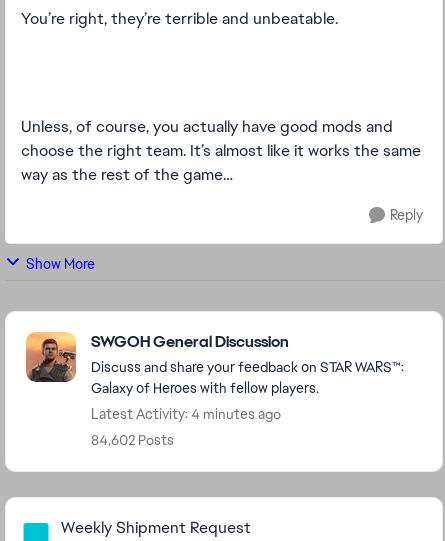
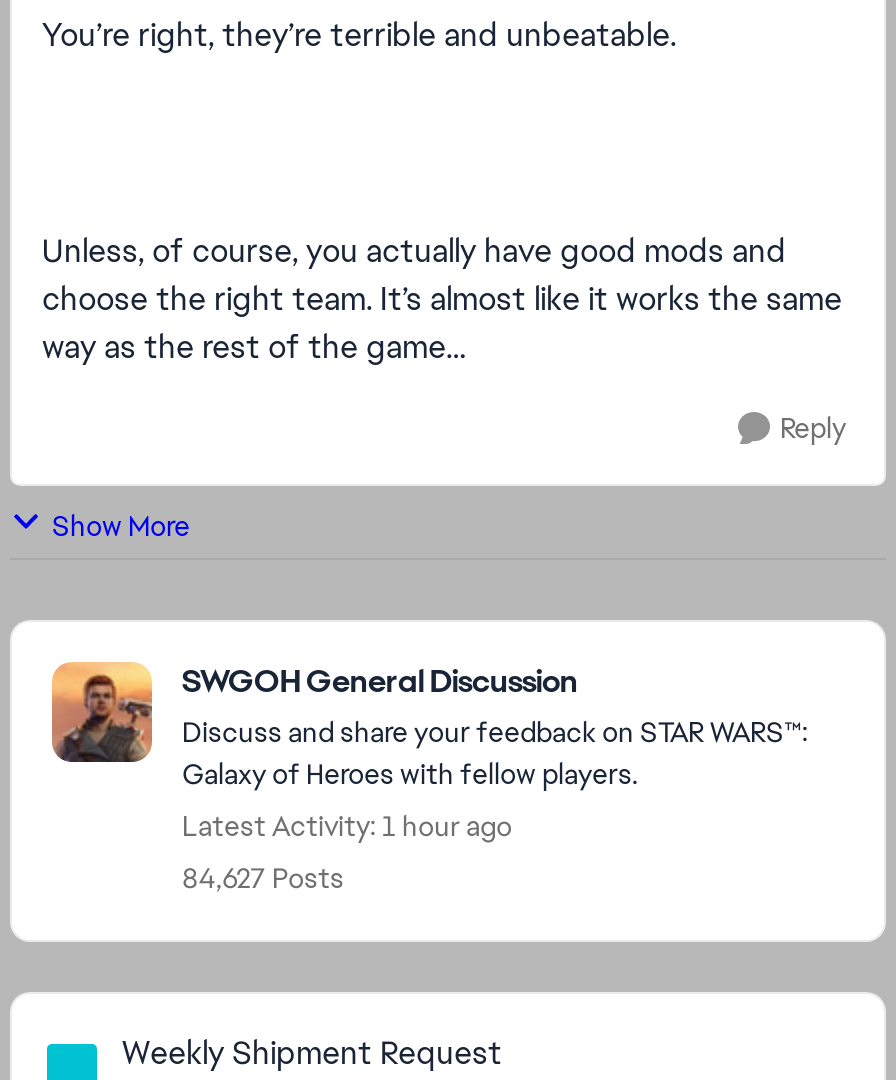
[91,405,281,423] Latest Activity: 4 minutes ago -> [182,808,512,844] Latest Activity: 1 hour ago
[91,431,174,449] 84,602 Posts -> [182,860,344,896] 84,627 Posts

